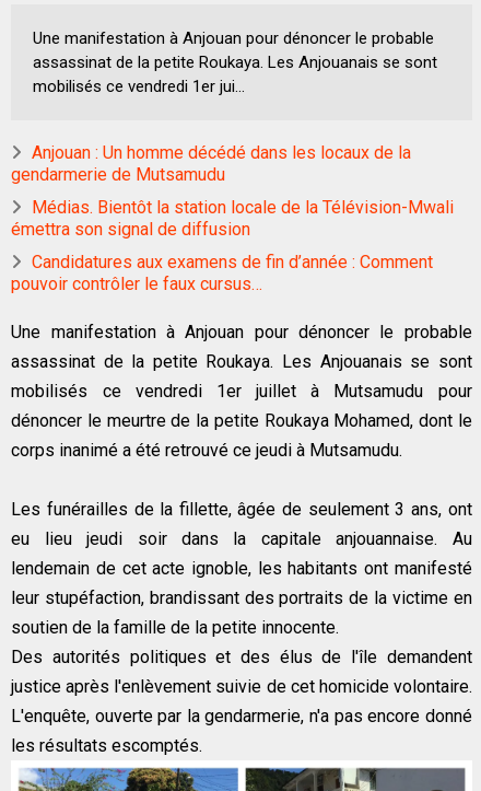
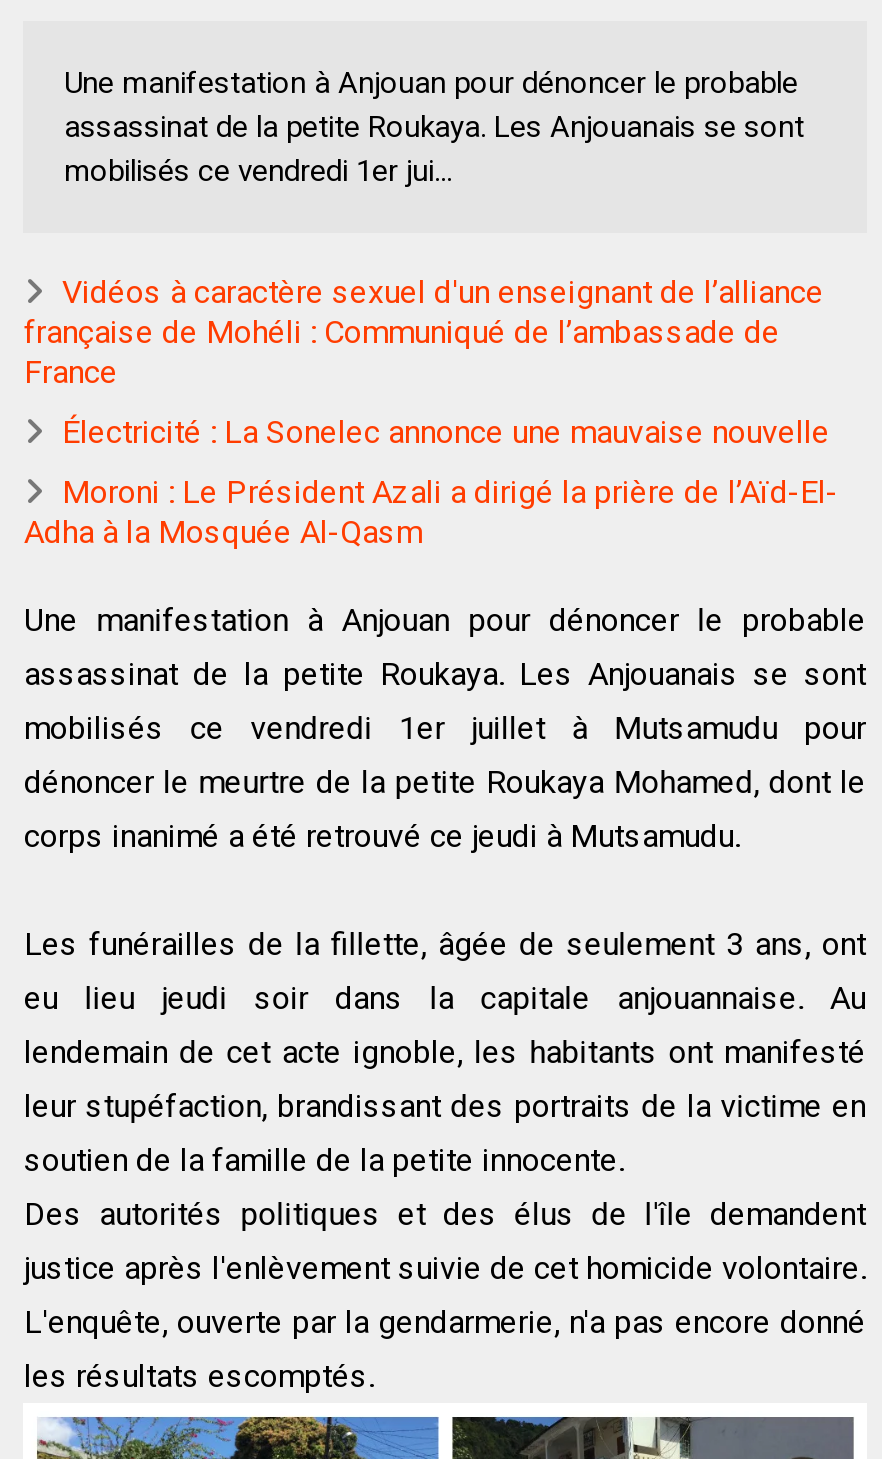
[11,143,411,185] Anjouan : Un homme décédé dans les locaux de la | gendarmerie de Mutsamudu -> [24,274,824,392] Vidéos à caractère sexuel d'un enseignant de l’alliance | française de Mohéli : Communiqué de l’ambassade de | France
[11,197,454,240] Médias. Bientôt la station locale de la Télévision-Mwali | émettra son signal de diffusion -> [62,414,830,452] Électricité : La Sonelec annonce une mauvaise nouvelle
[11,252,433,295] Candidatures aux examens de fin d’année : Comment | pouvoir contrôler le faux cursus… -> [24,474,838,552] Moroni : Le Président Azali a dirigé la prière de l’Aïd-El- | Adha à la Mosquée Al-Qasm

